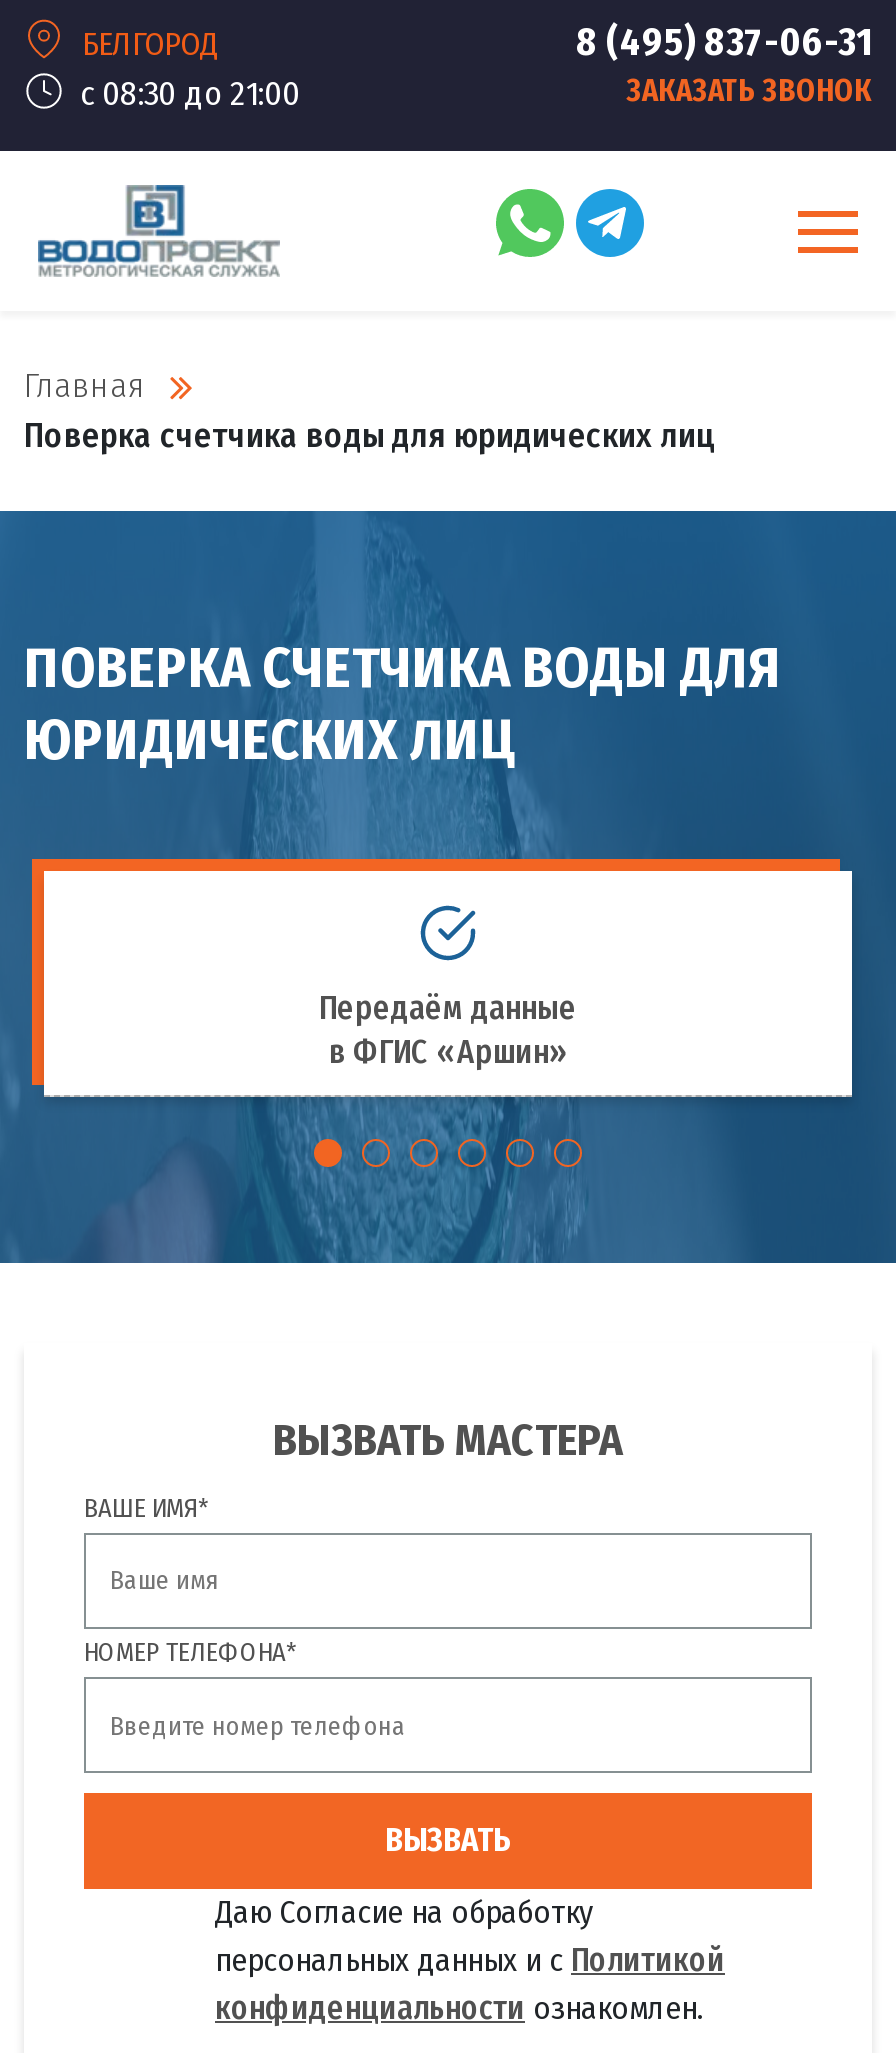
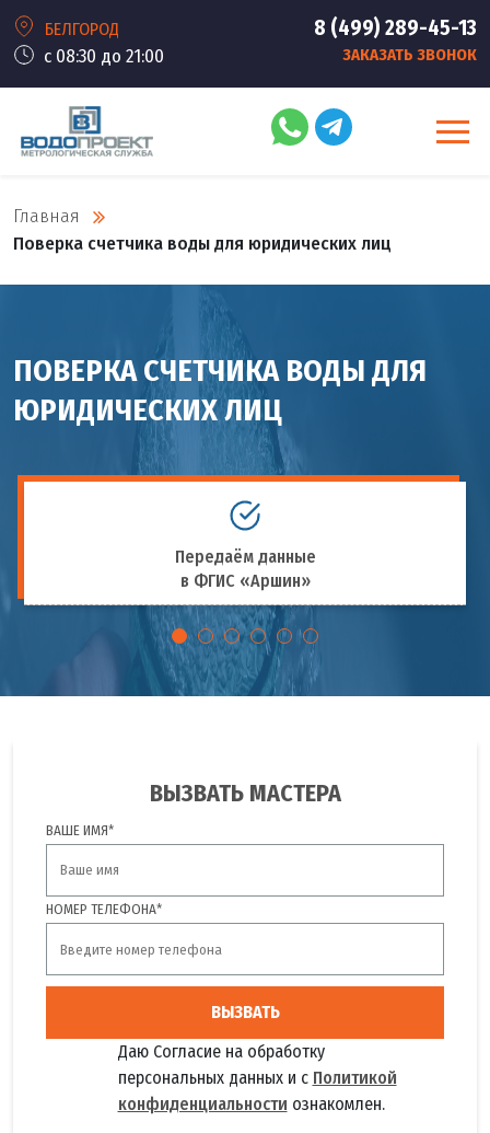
[576,19,872,65] 8 (495) 837-06-31 -> [314,15,477,41] 8 (499) 289-45-13

